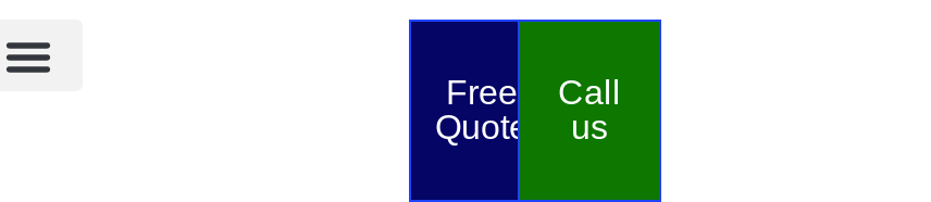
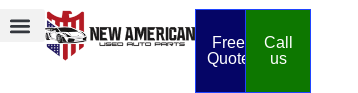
none -> [45,10,195,61] [image]

